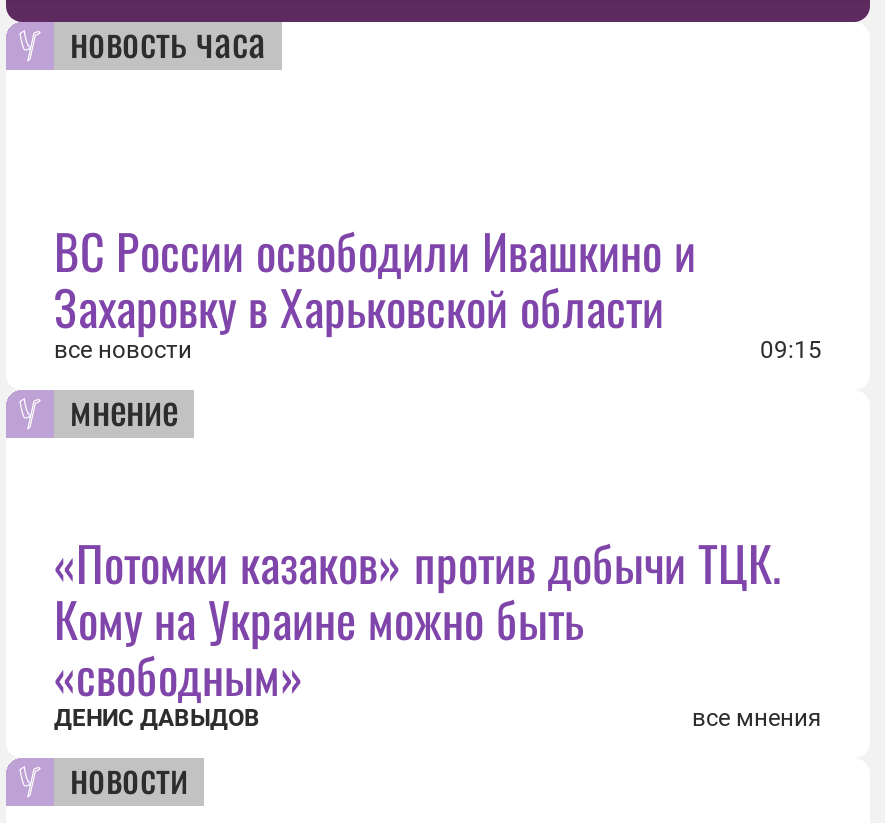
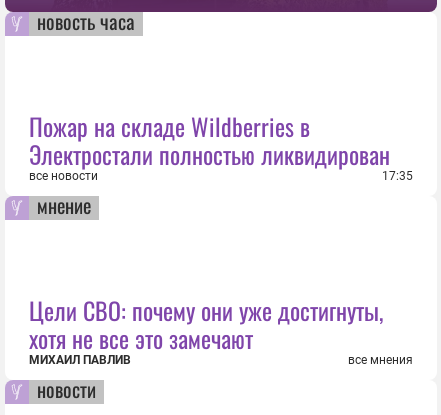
[54,213,696,341] ВС России освободили Ивашкино и | Захаровку в Харьковской области -> [29,107,390,171] Пожар на складе Wildberries в | Электростали полностью ликвидирован
[760,335,822,363] 09:15 -> [382,168,413,182] 17:35
[54,525,782,731] «Потомки казаков» против добычи ТЦК. | Кому на Украине можно быть | «свободным» | ДЕНИС ДАВЫДОВ -> [29,291,383,366] Цели СВО: почему они уже достигнуты, | хотя не все это замечают | МИХАИЛ ПАВЛИВ

